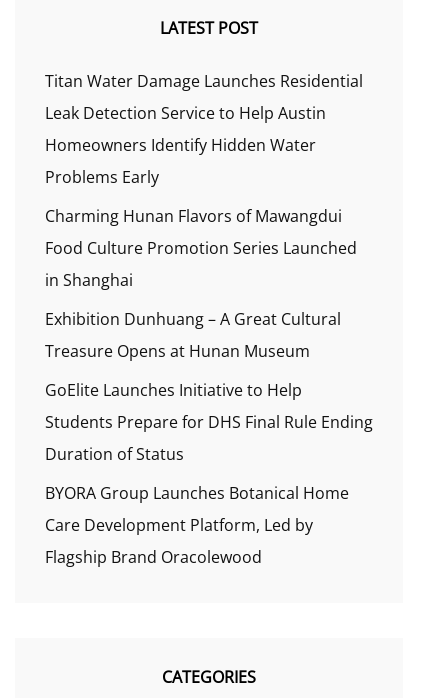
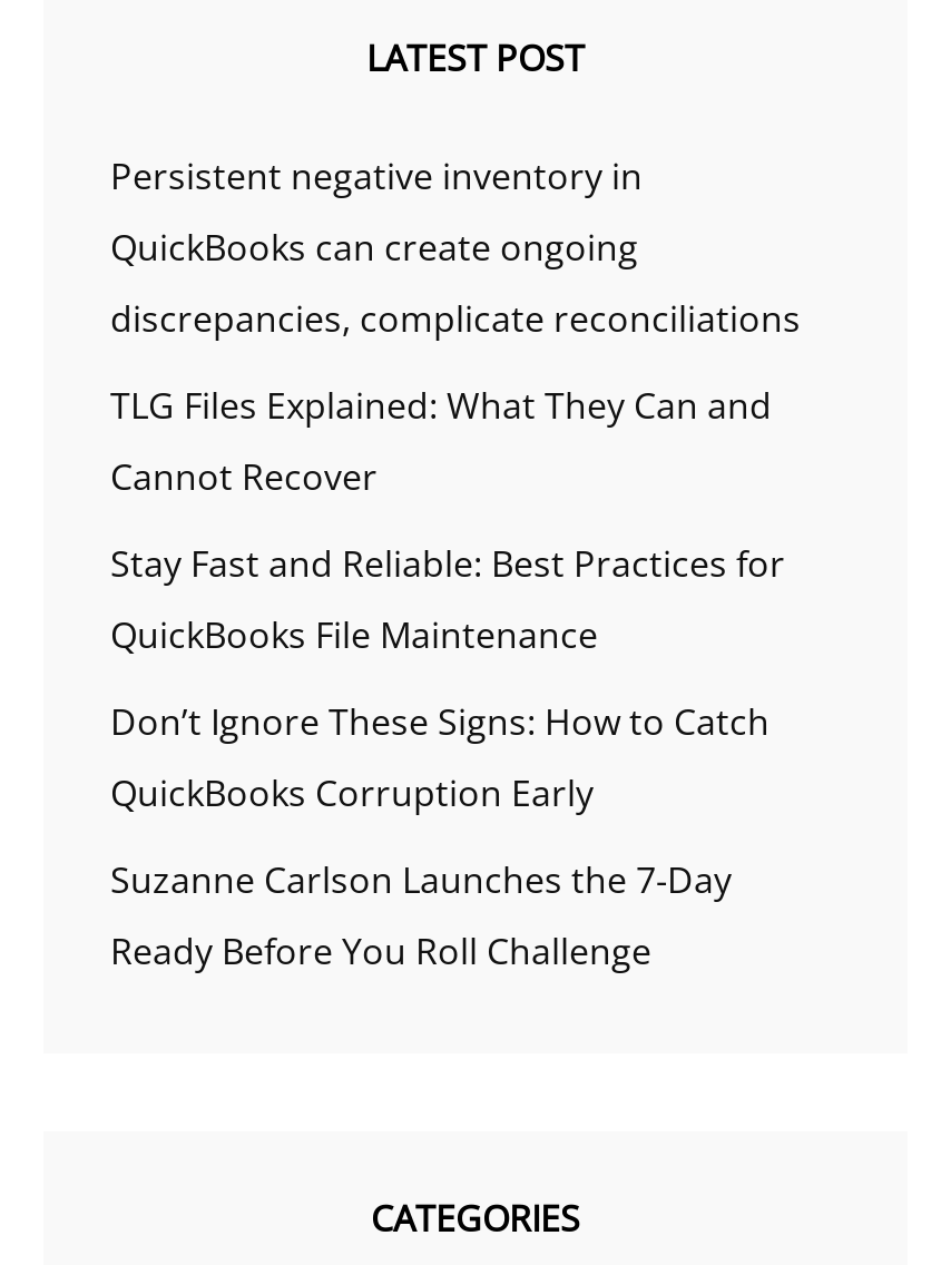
[45,70,373,568] Titan Water Damage Launches Residential | Leak Detection Service to Help Austin | Homeowners Identify Hidden Water | Problems Early | Charming Hunan Flavors of Mawangdui | Food Culture Promotion Series Launched | in Shanghai | Exhibition Dunhuang – A Great Cultural | Treasure Opens at Hunan Museum | GoElite Launches Initiative to Help | Students Prepare for DHS Final Rule Ending | Duration of Status | BYORA Group Launches Botanical Home | Care Development Platform, Led by | Flagship Brand Oracolewood -> [110,150,801,974] Persistent negative inventory in | QuickBooks can create ongoing | discrepancies, complicate reconciliations | TLG Files Explained: What They Can and | Cannot Recover | Stay Fast and Reliable: Best Practices for | QuickBooks File Maintenance | Don’t Ignore These Signs: How to Catch | QuickBooks Corruption Early | Suzanne Carlson Launches the 7-Day | Ready Before You Roll Challenge

